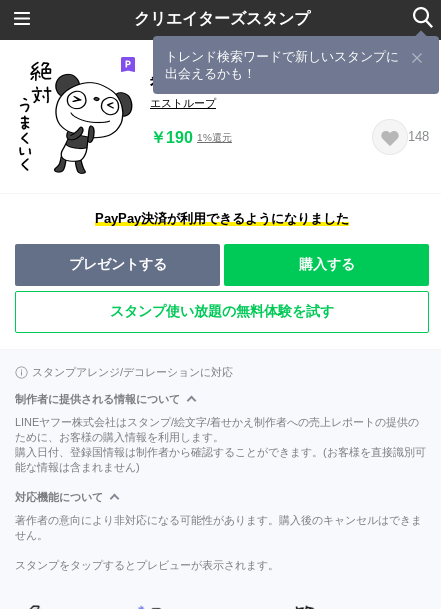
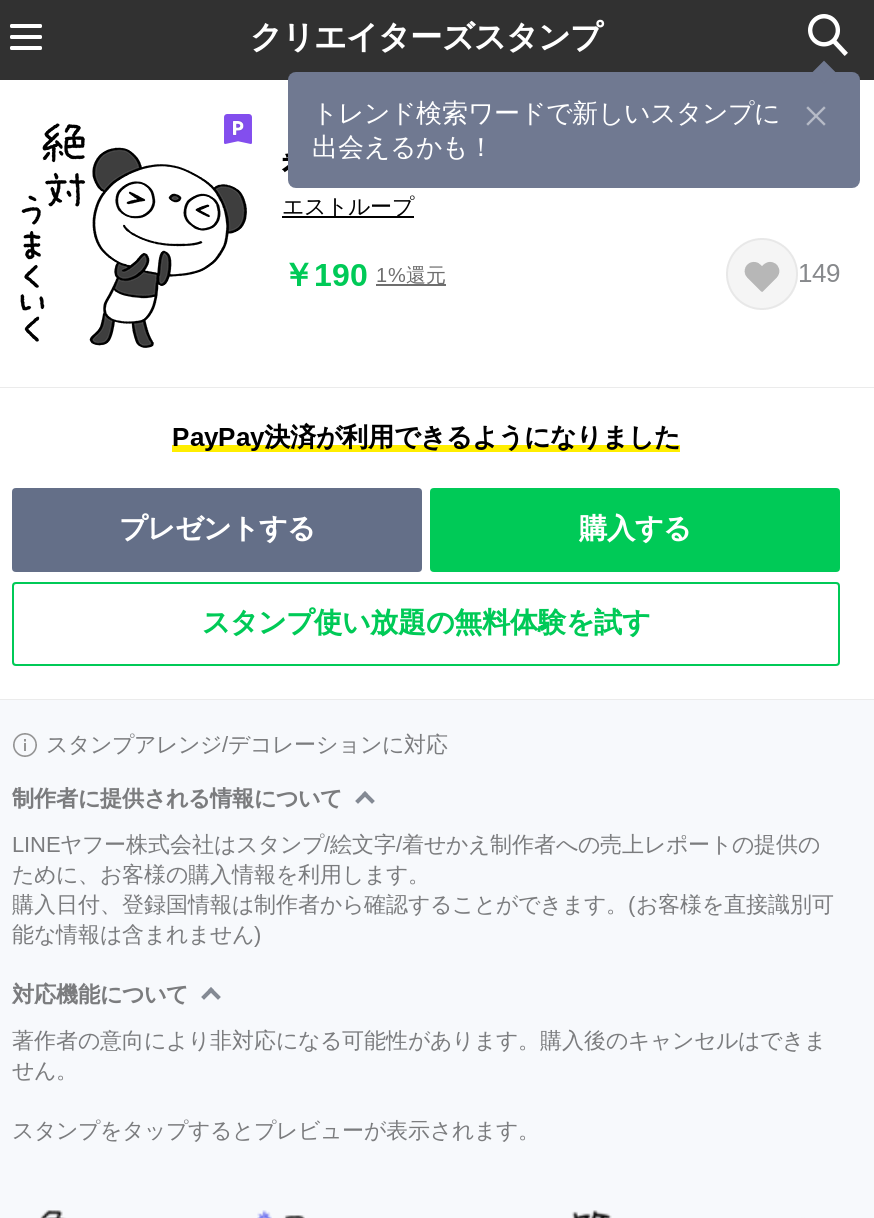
[408,129,429,144] 148 -> [798,258,840,288] 149

